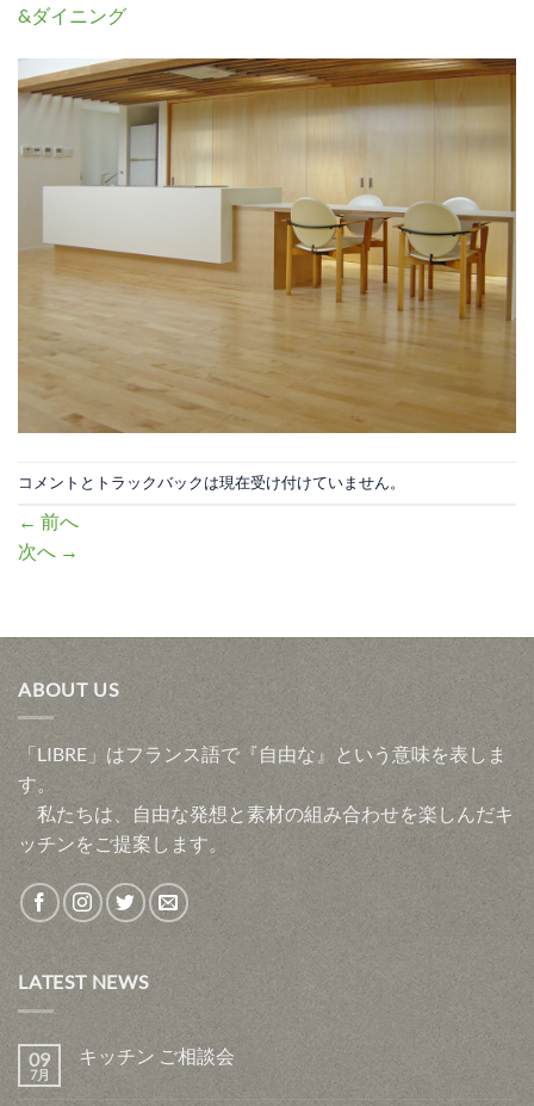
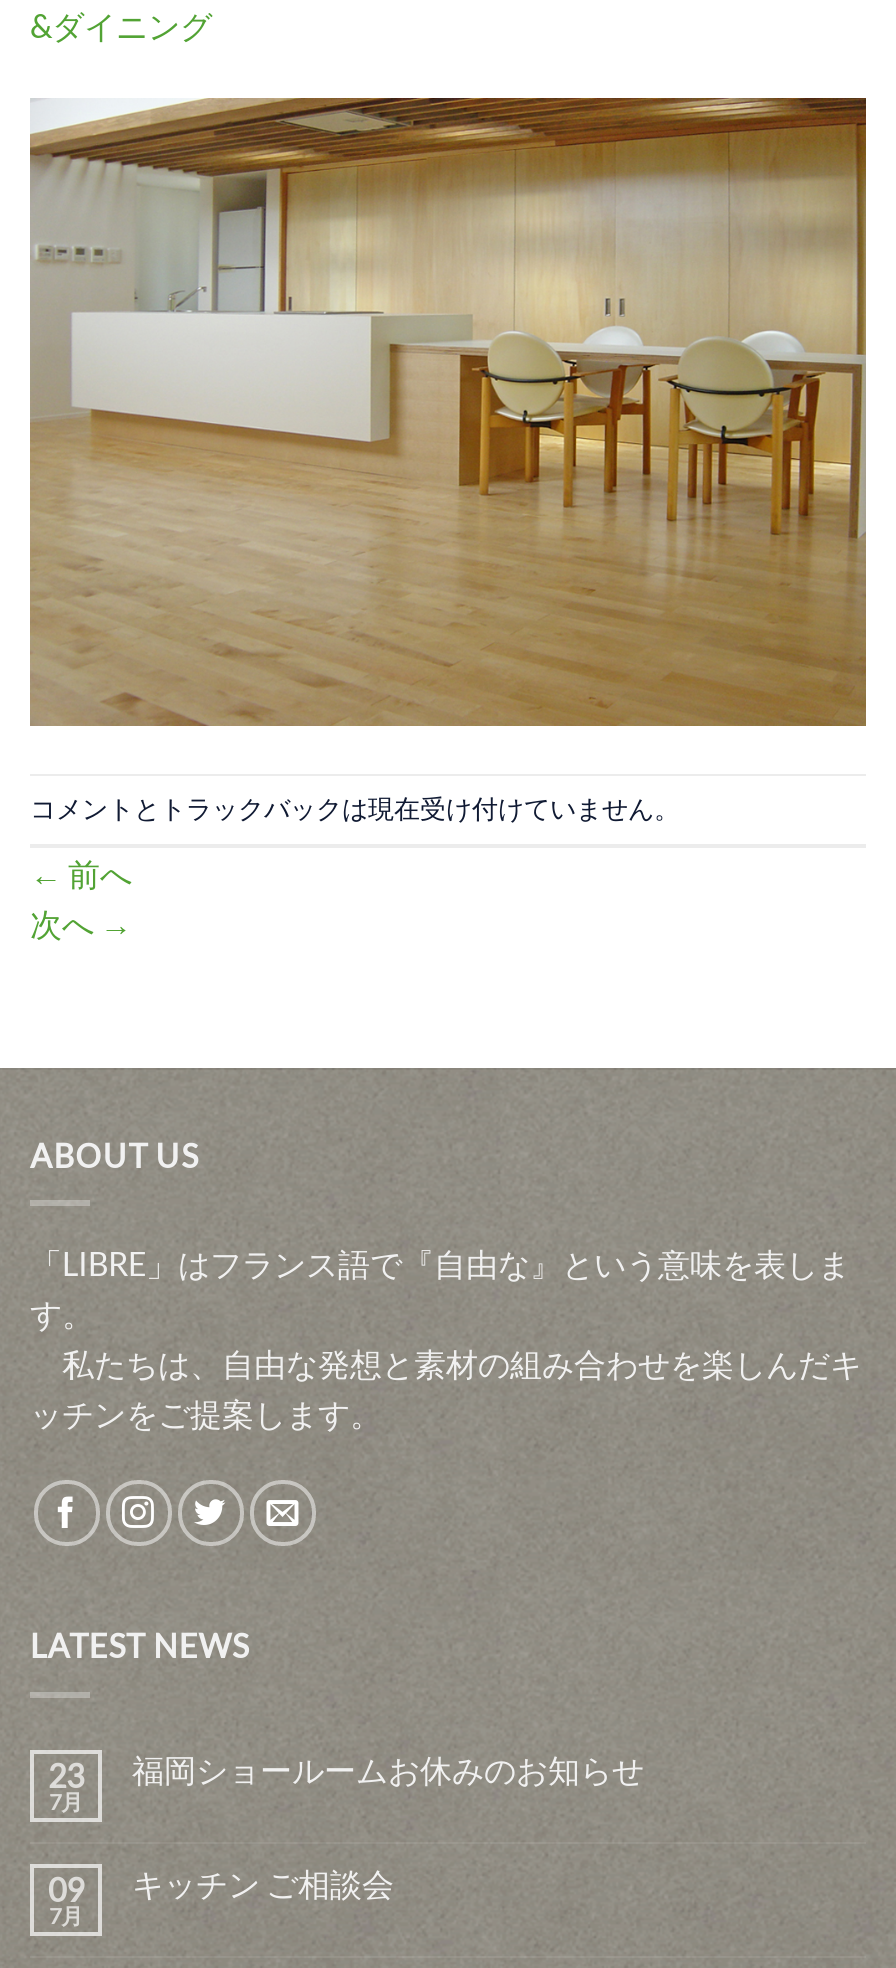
none -> [48,1756,84,1814] 23 | 7月
none -> [132,1750,644,1788] 福岡ショールームお休みのお知らせ

